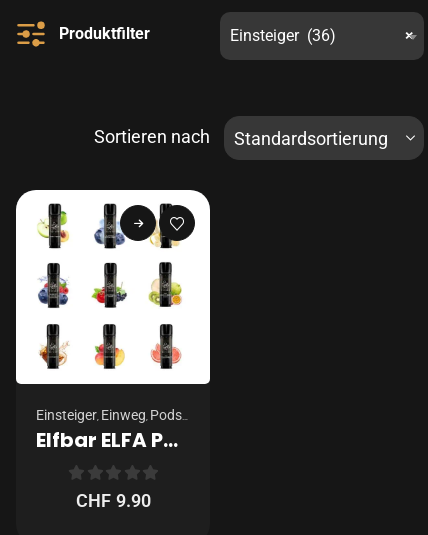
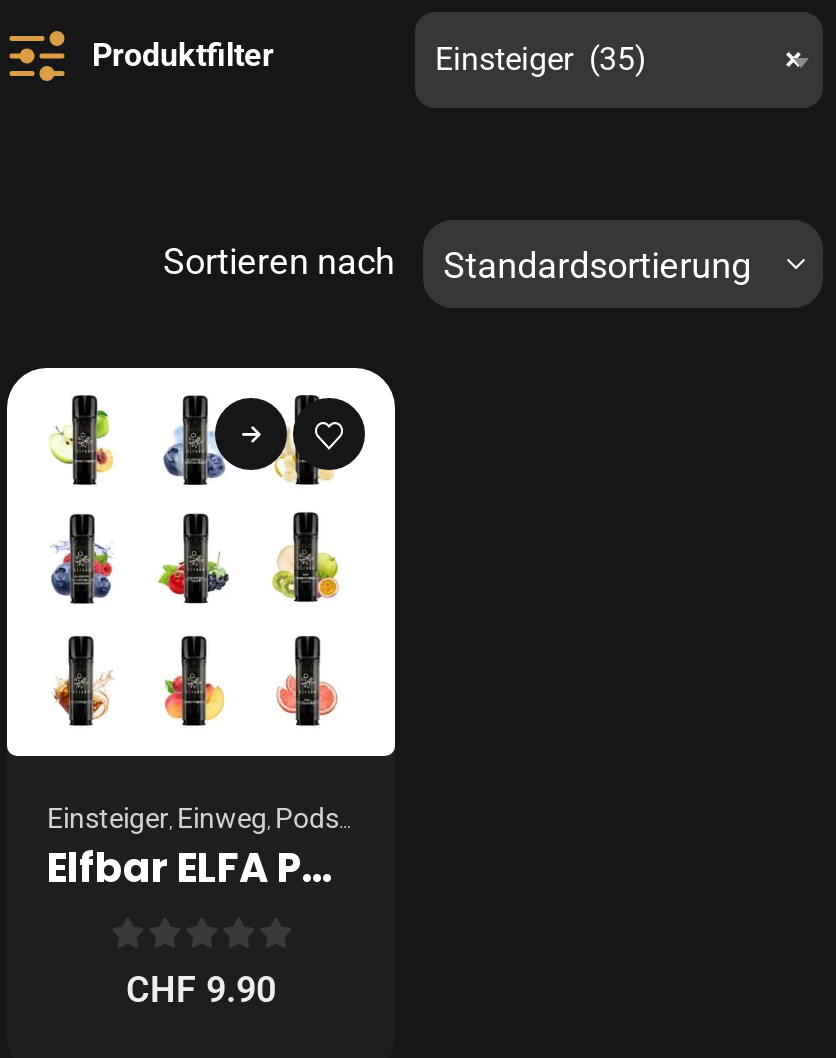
[230,26,336,45] Einsteiger (36) -> [435,40,647,78] Einsteiger (35)

